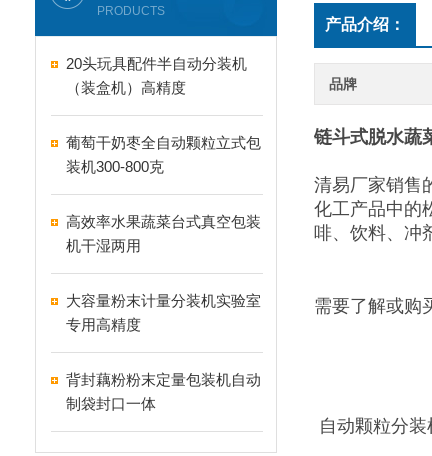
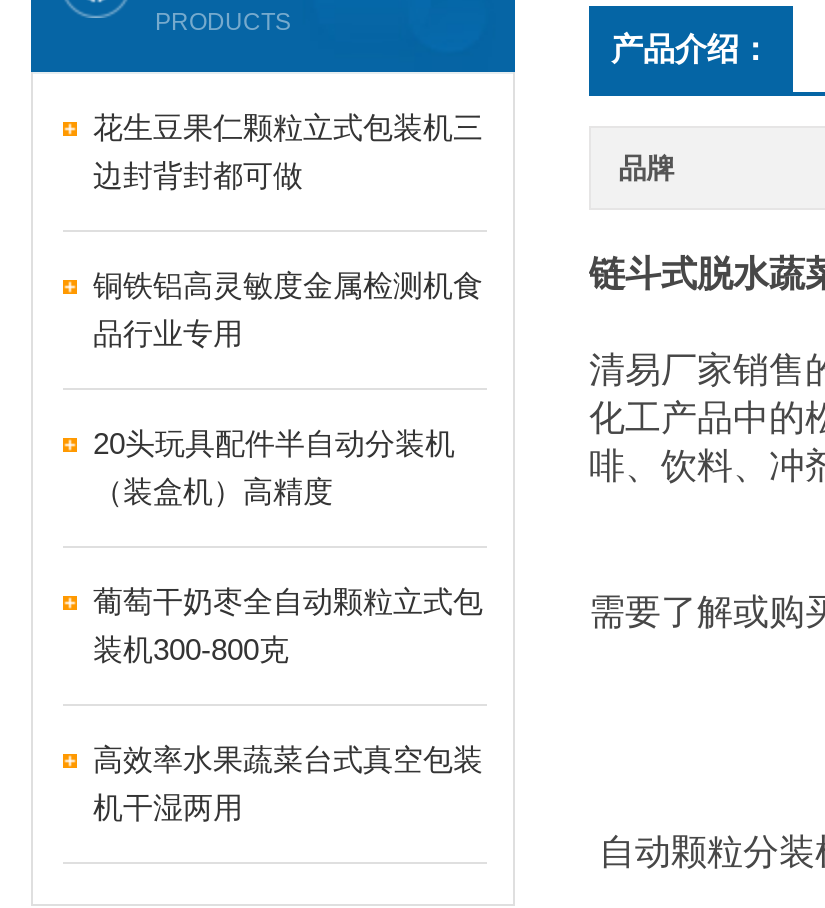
none -> [93,110,483,350] 花生豆果仁颗粒立式包装机三 | 边封背封都可做 | 铜铁铝高灵敏度金属检测机食 | 品行业专用
moved [66,55,261,254] -> [93,426,483,824]: 20头玩具配件半自动分装机 | （装盒机）高精度 | 葡萄干奶枣全自动颗粒立式包 | 装机300-800克 | 高效率水果蔬菜台式真空包装 | 机干湿两用
[66,292,261,412] 大容量粉末计量分装机实验室 | 专用高精度 | 背封藕粉粉末定量包装机自动 | 制袋封口一体 -> none

